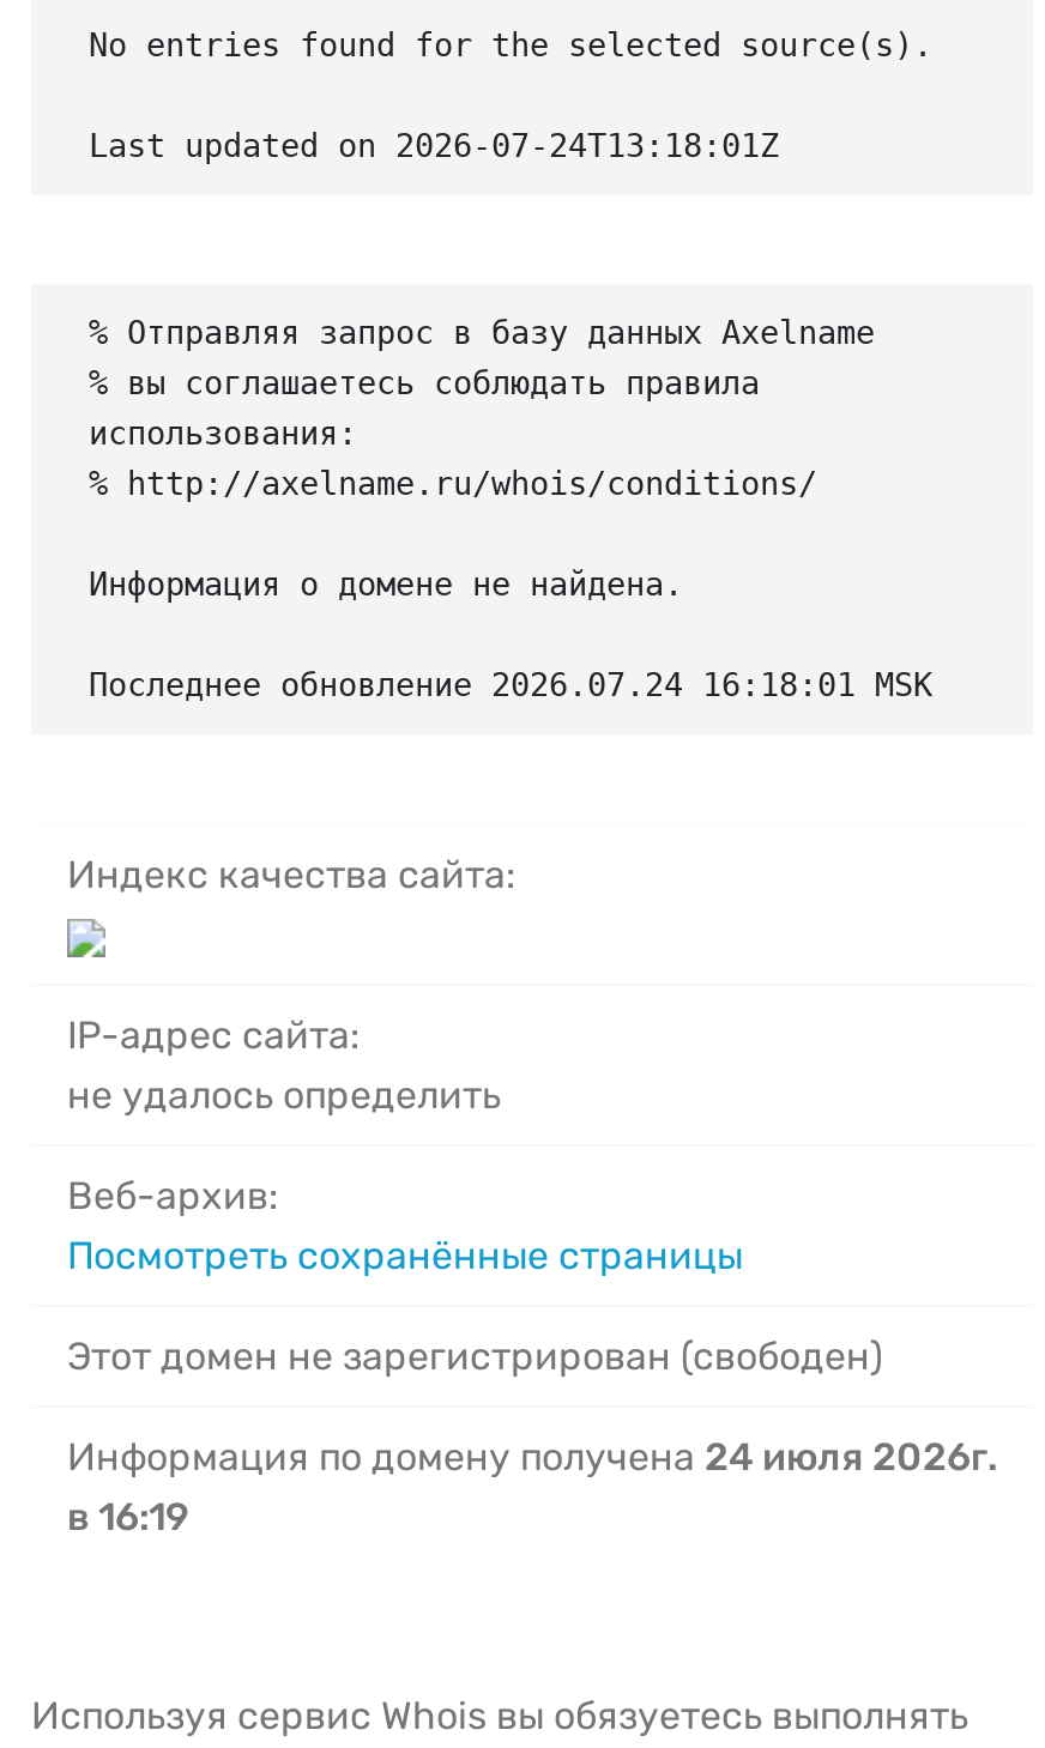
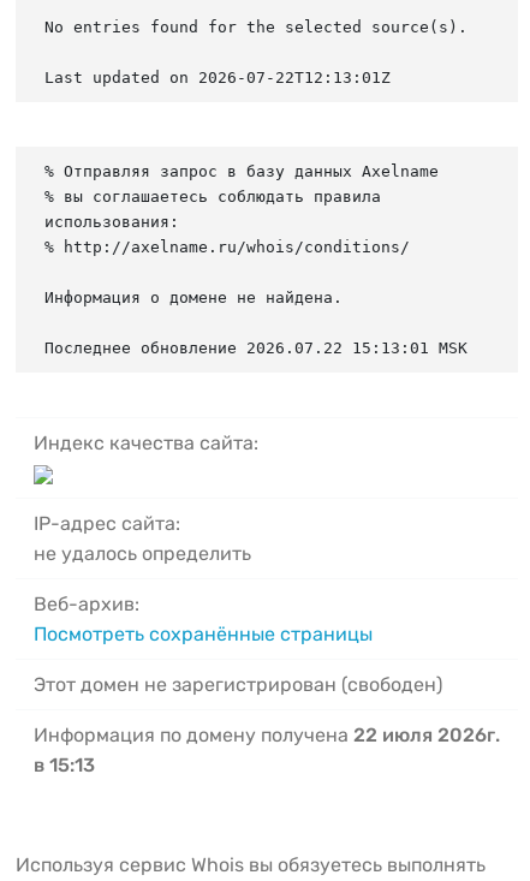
[89,128,779,164] Last updated on 2026-07-24T13:18:01Z -> [44,68,391,86] Last updated on 2026-07-22T12:13:01Z
[89,667,932,703] Последнее обновление 2026.07.24 16:18:01 MSK -> [44,339,468,357] Последнее обновление 2026.07.22 15:13:01 MSK
[67,1434,997,1479] Информация по домену получена 24 июля 2026г. -> [34,723,500,746] Информация по домену получена 22 июля 2026г.
[67,1494,189,1539] в 16:19 -> [34,753,95,776] в 15:13

